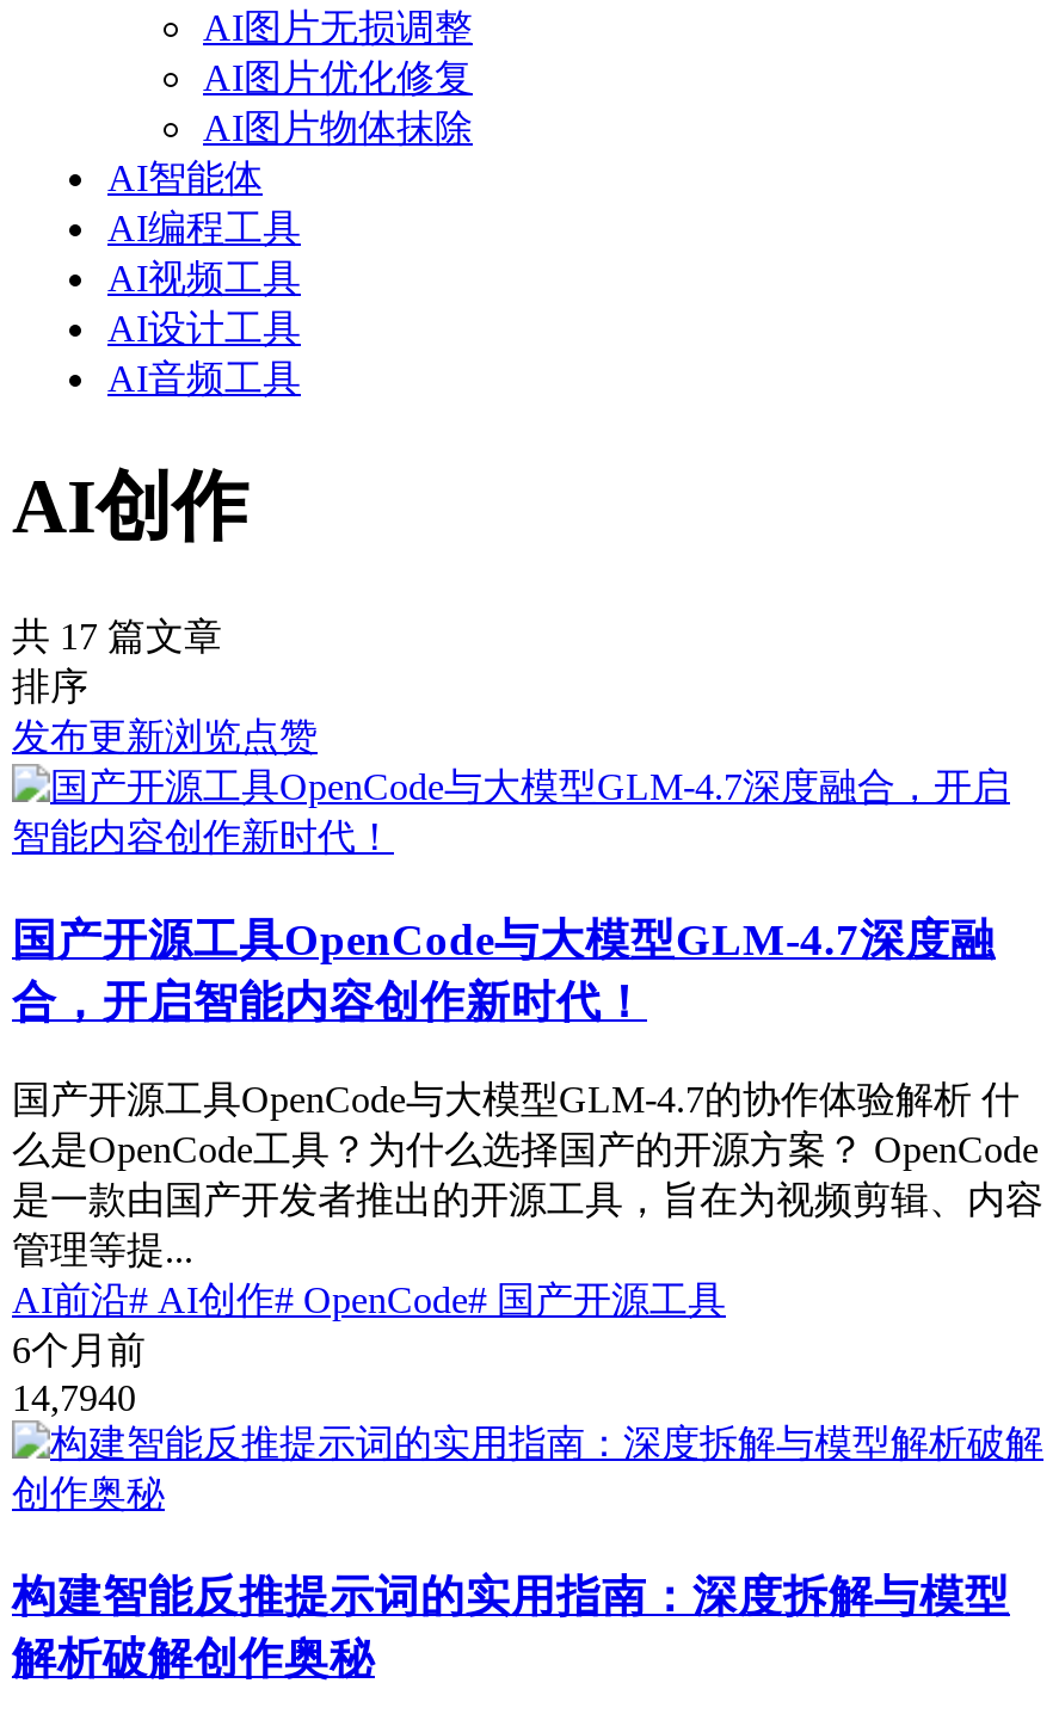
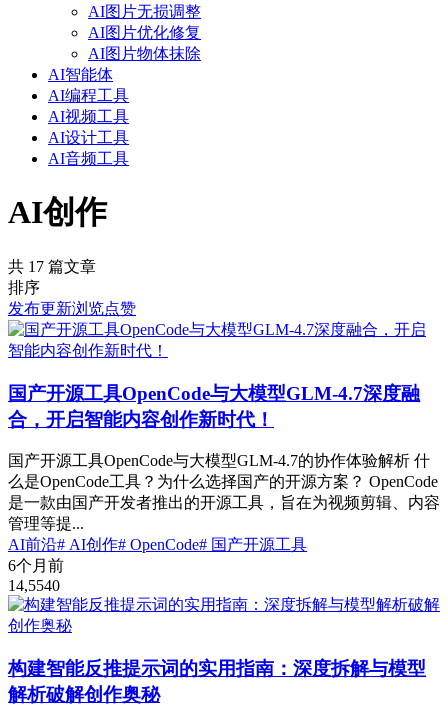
[12,1378,136,1419] 14,7940 -> [8,577,60,594] 14,5540

